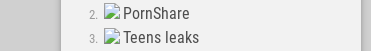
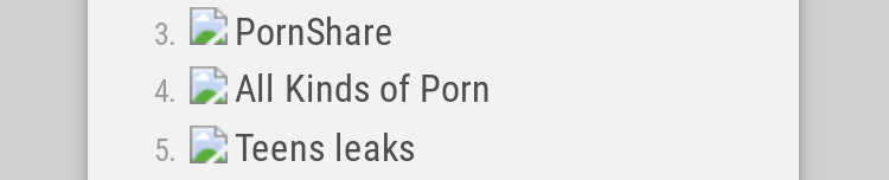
none -> [235,67,491,112] All Kinds of Porn

